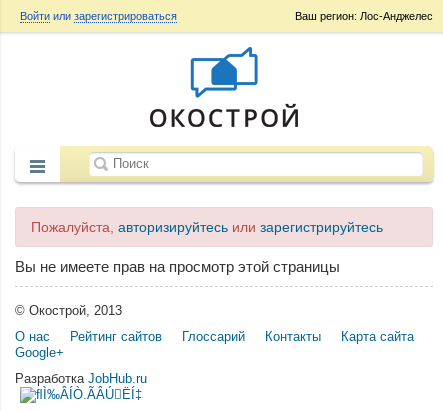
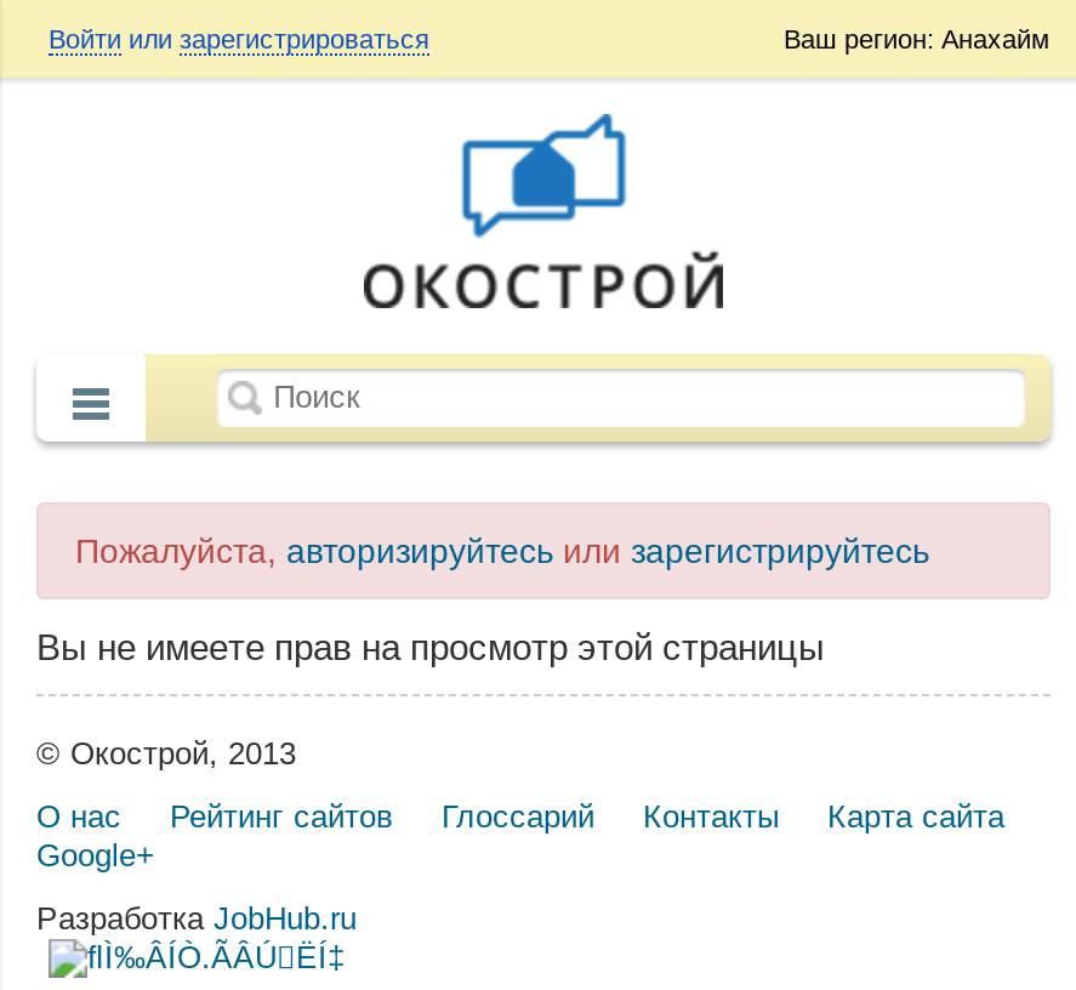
[295,10,433,22] Ваш регион: Лос-Анджелес -> [784,24,1051,53] Ваш регион: Анахайм

